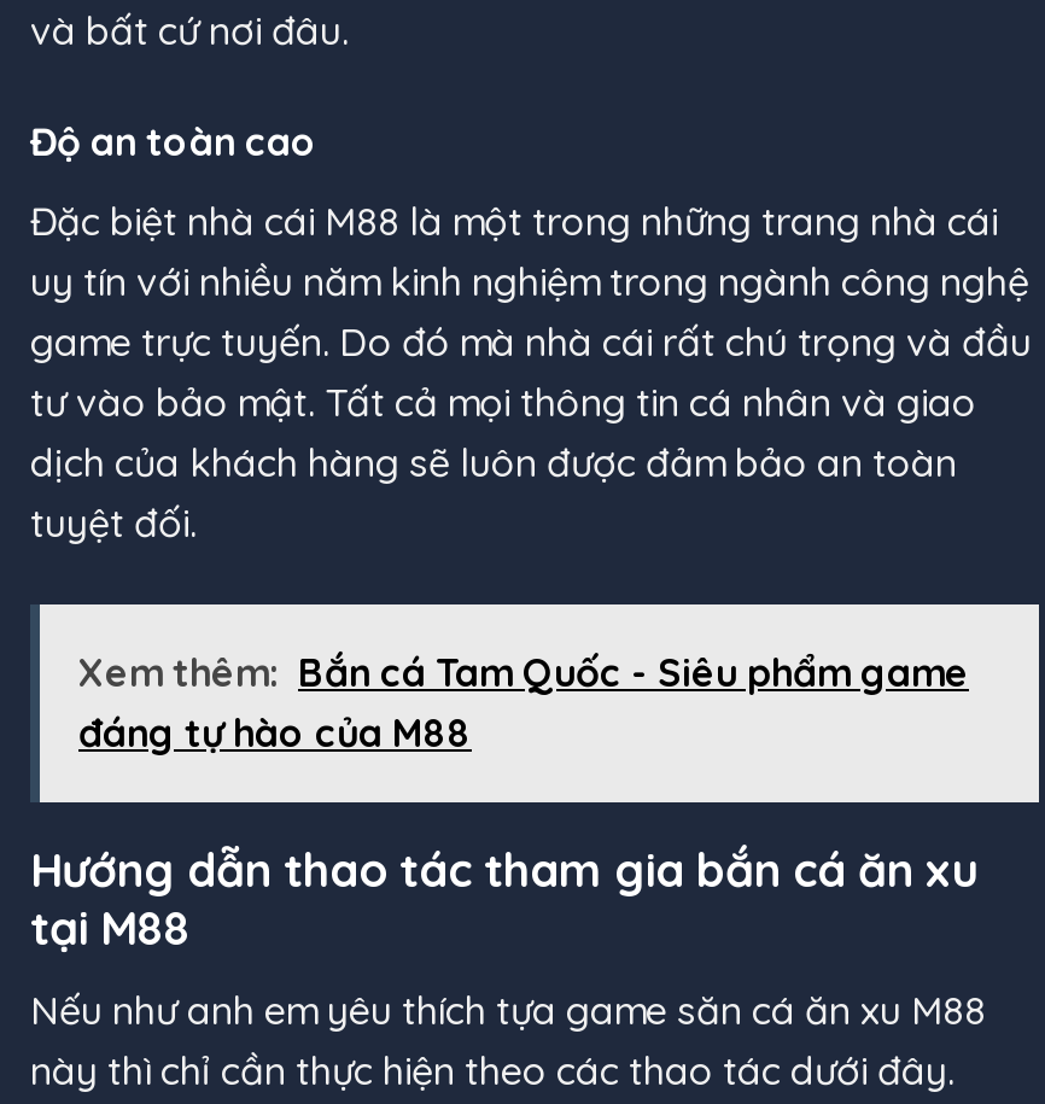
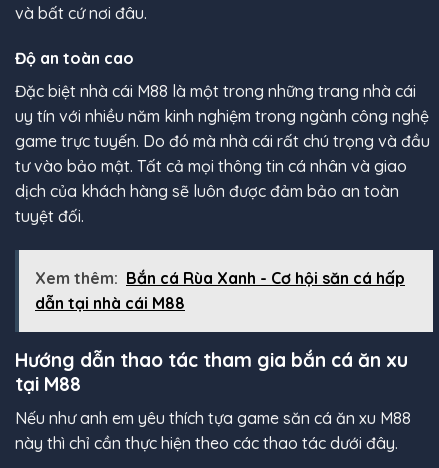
[78,647,969,756] Xem thêm: Bắn cá Tam Quốc - Siêu phẩm game | đáng tự hào của M88 -> [35,268,405,313] Xem thêm: Bắn cá Rùa Xanh - Cơ hội săn cá hấp | dẫn tại nhà cái M88

